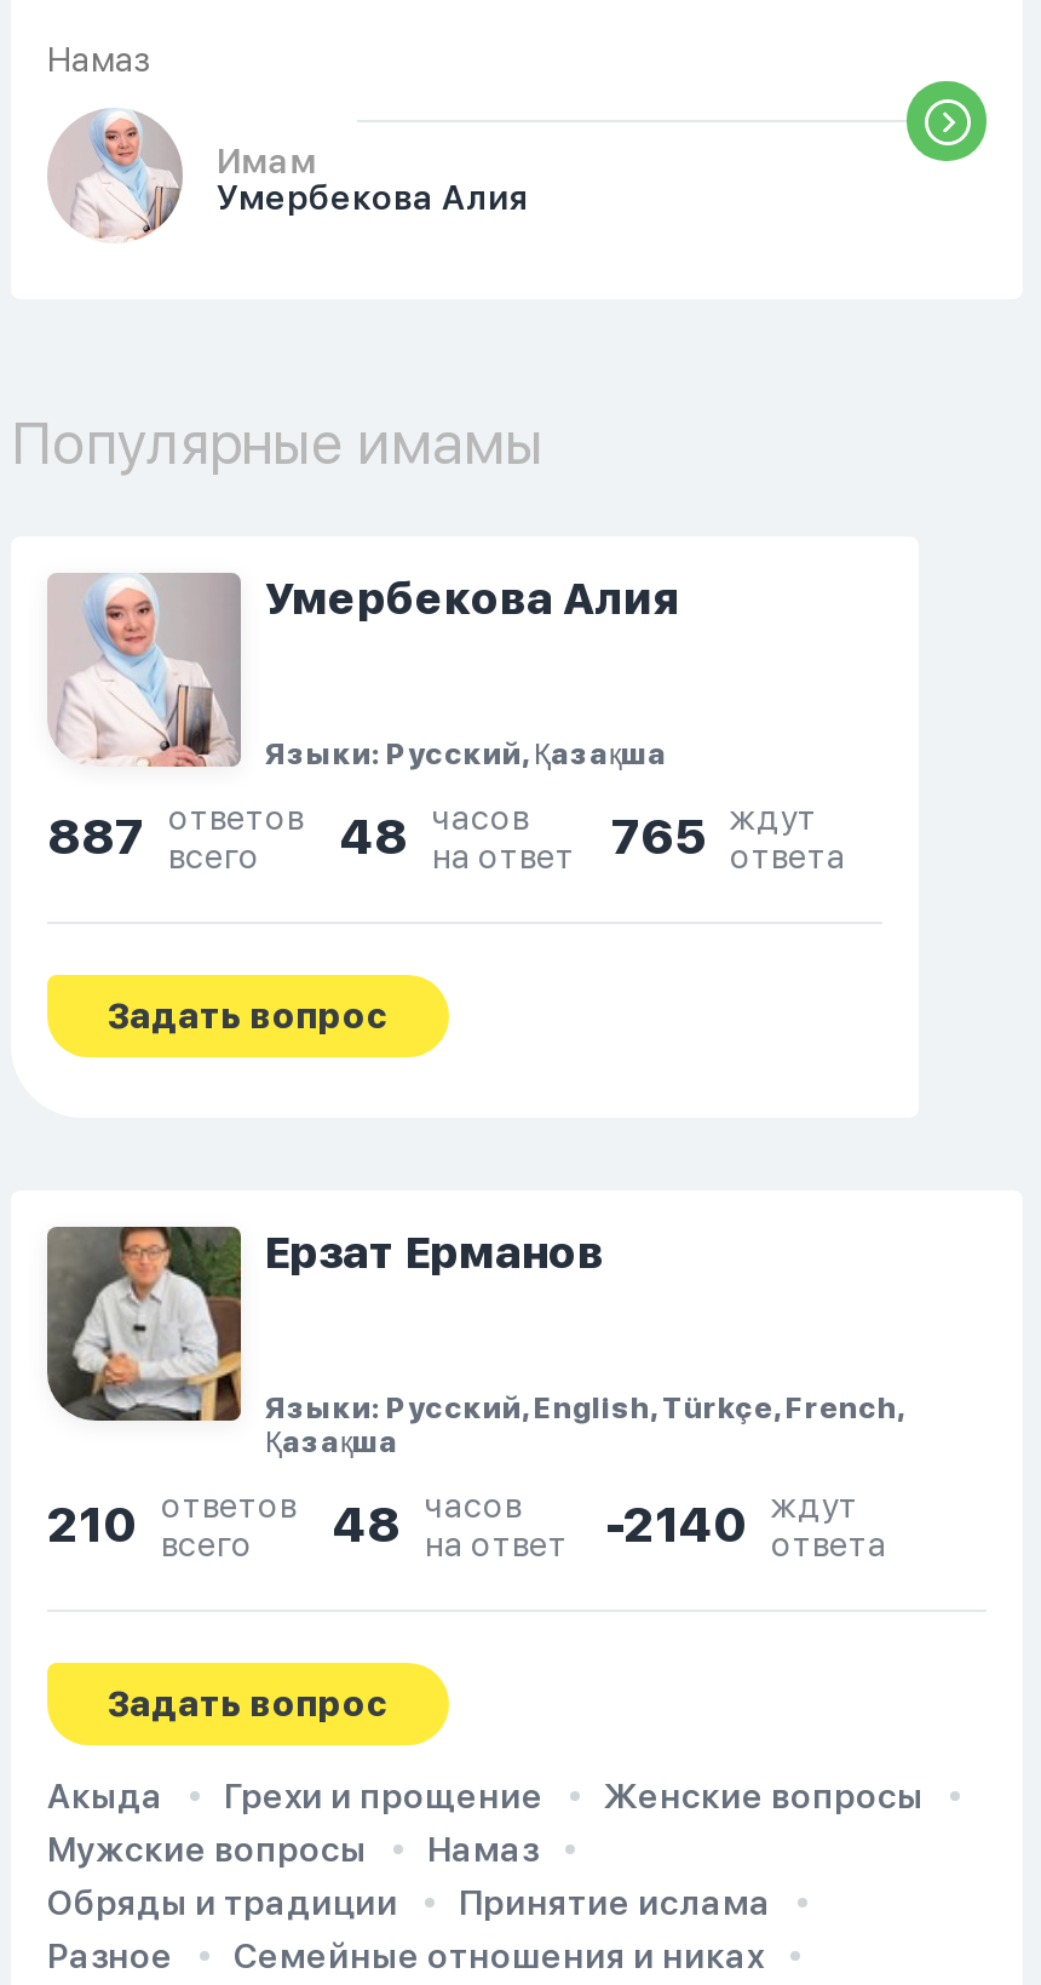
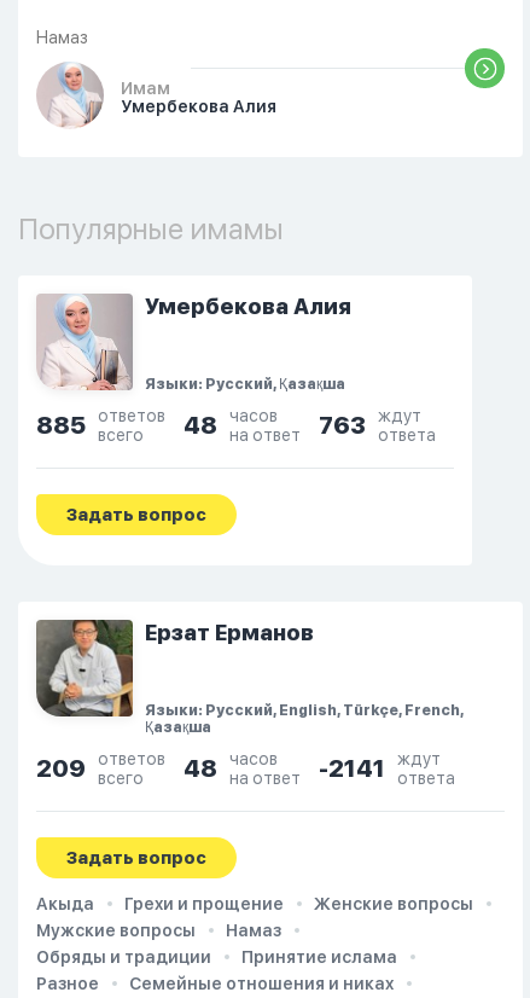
[47,808,144,866] 887 -> [36,411,86,440] 885
[611,808,706,866] 765 -> [319,411,366,440] 763
[47,1496,137,1554] 210 -> [36,754,86,783] 209
[604,1496,747,1554] -2140 -> [319,754,385,783] -2141

